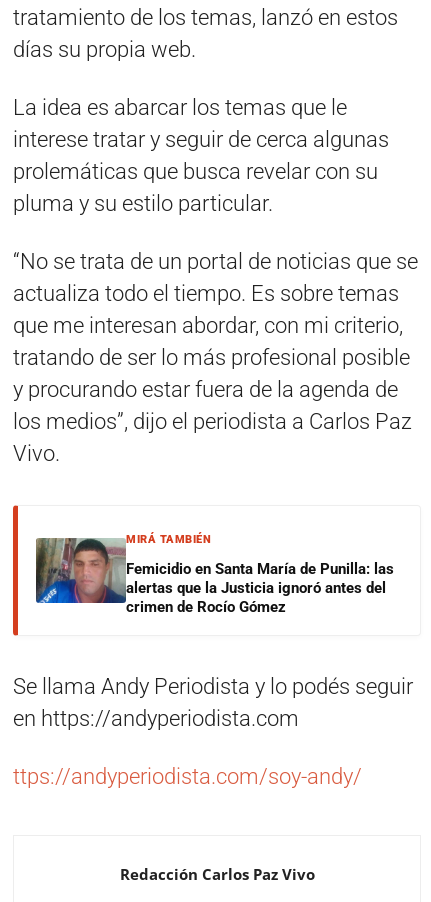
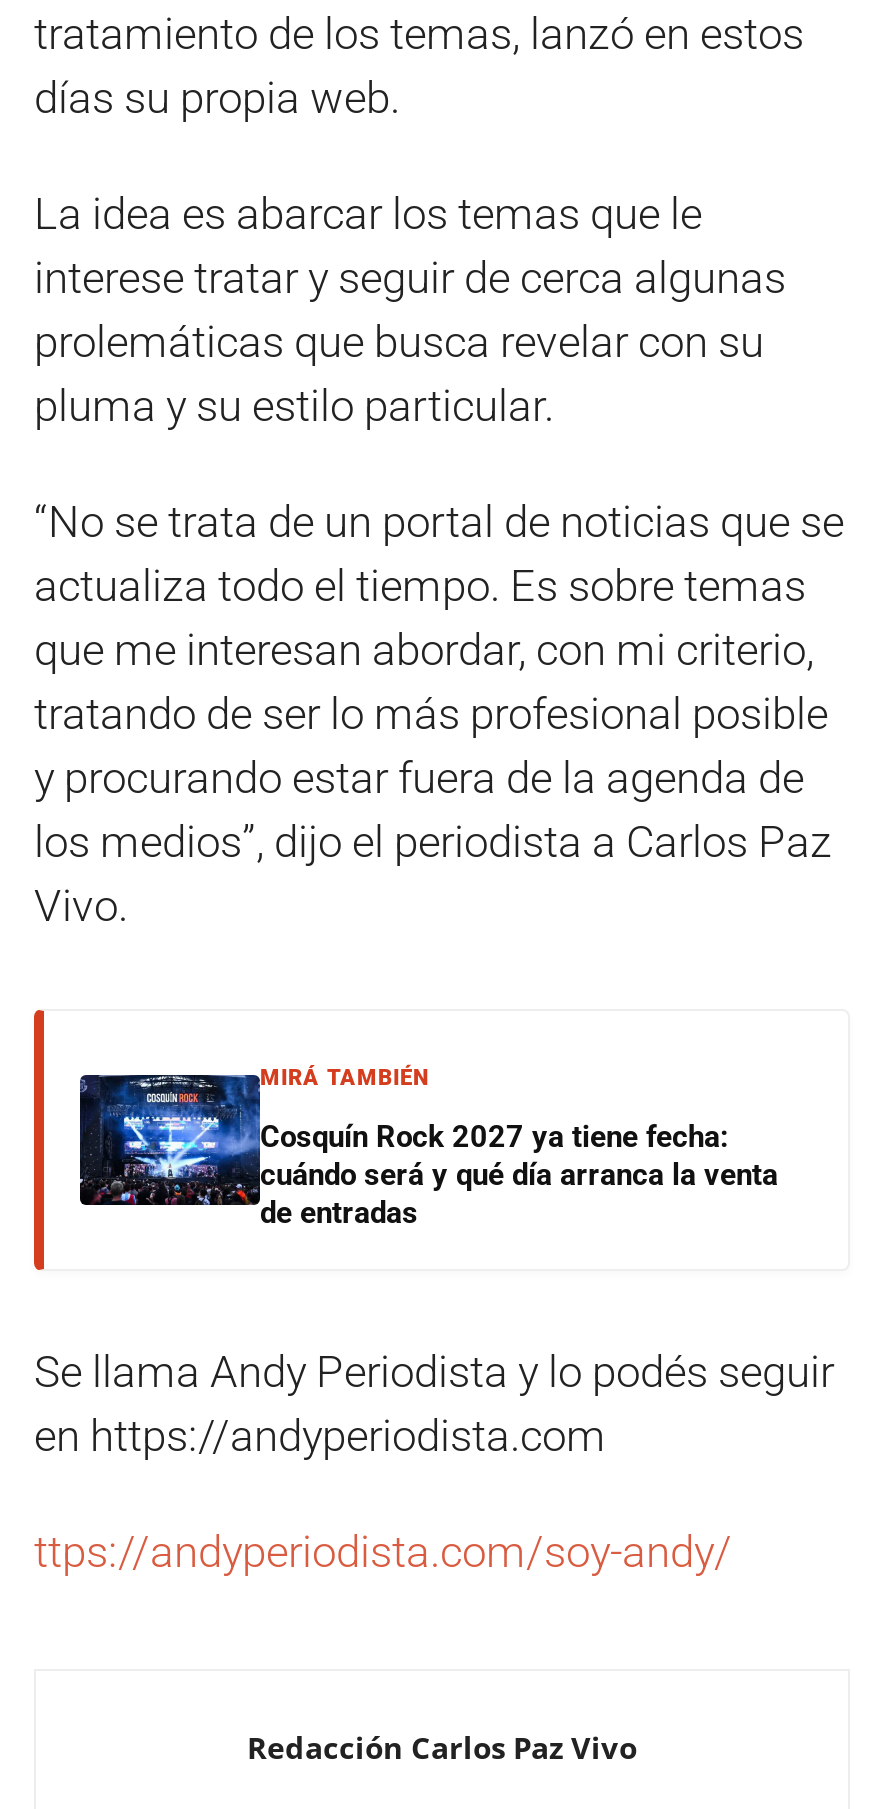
[35,537,394,616] [image] | Femicidio en Santa María de Punilla: las | alertas que la Justicia ignoró antes del | crimen de Rocío Gómez -> [78,1073,778,1231] [image] | Cosquín Rock 2027 ya tiene fecha: | cuándo será y qué día arranca la venta | de entradas

